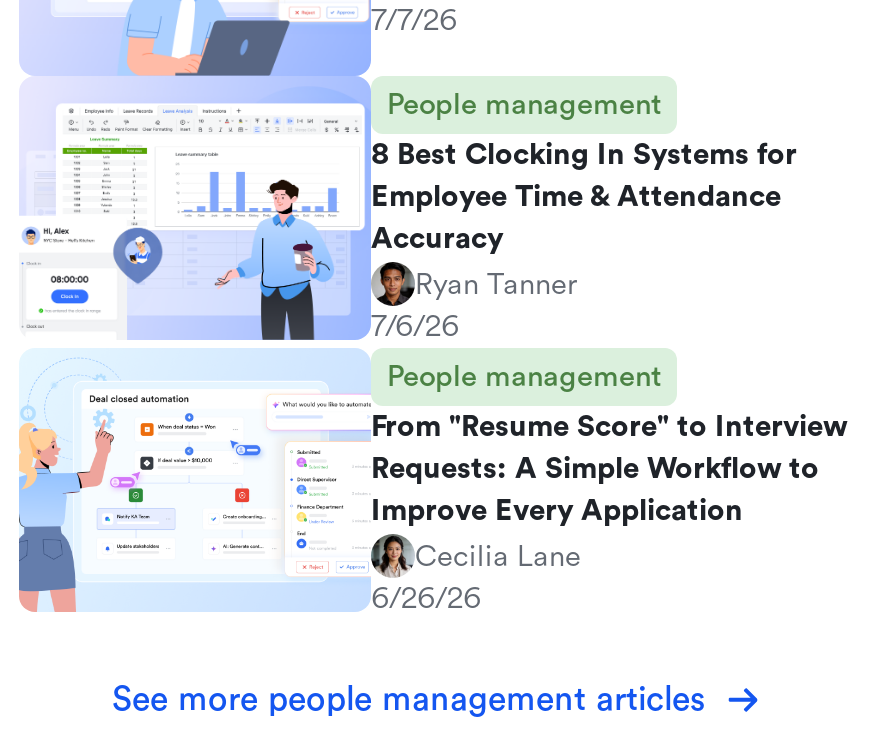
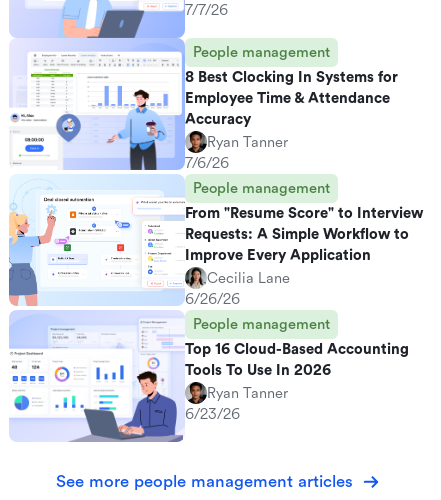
none -> [9,310,409,443] [image] | People management | Top 16 Cloud-Based Accounting | Tools To Use In 2026 | Ryan Tanner | 6/23/26

